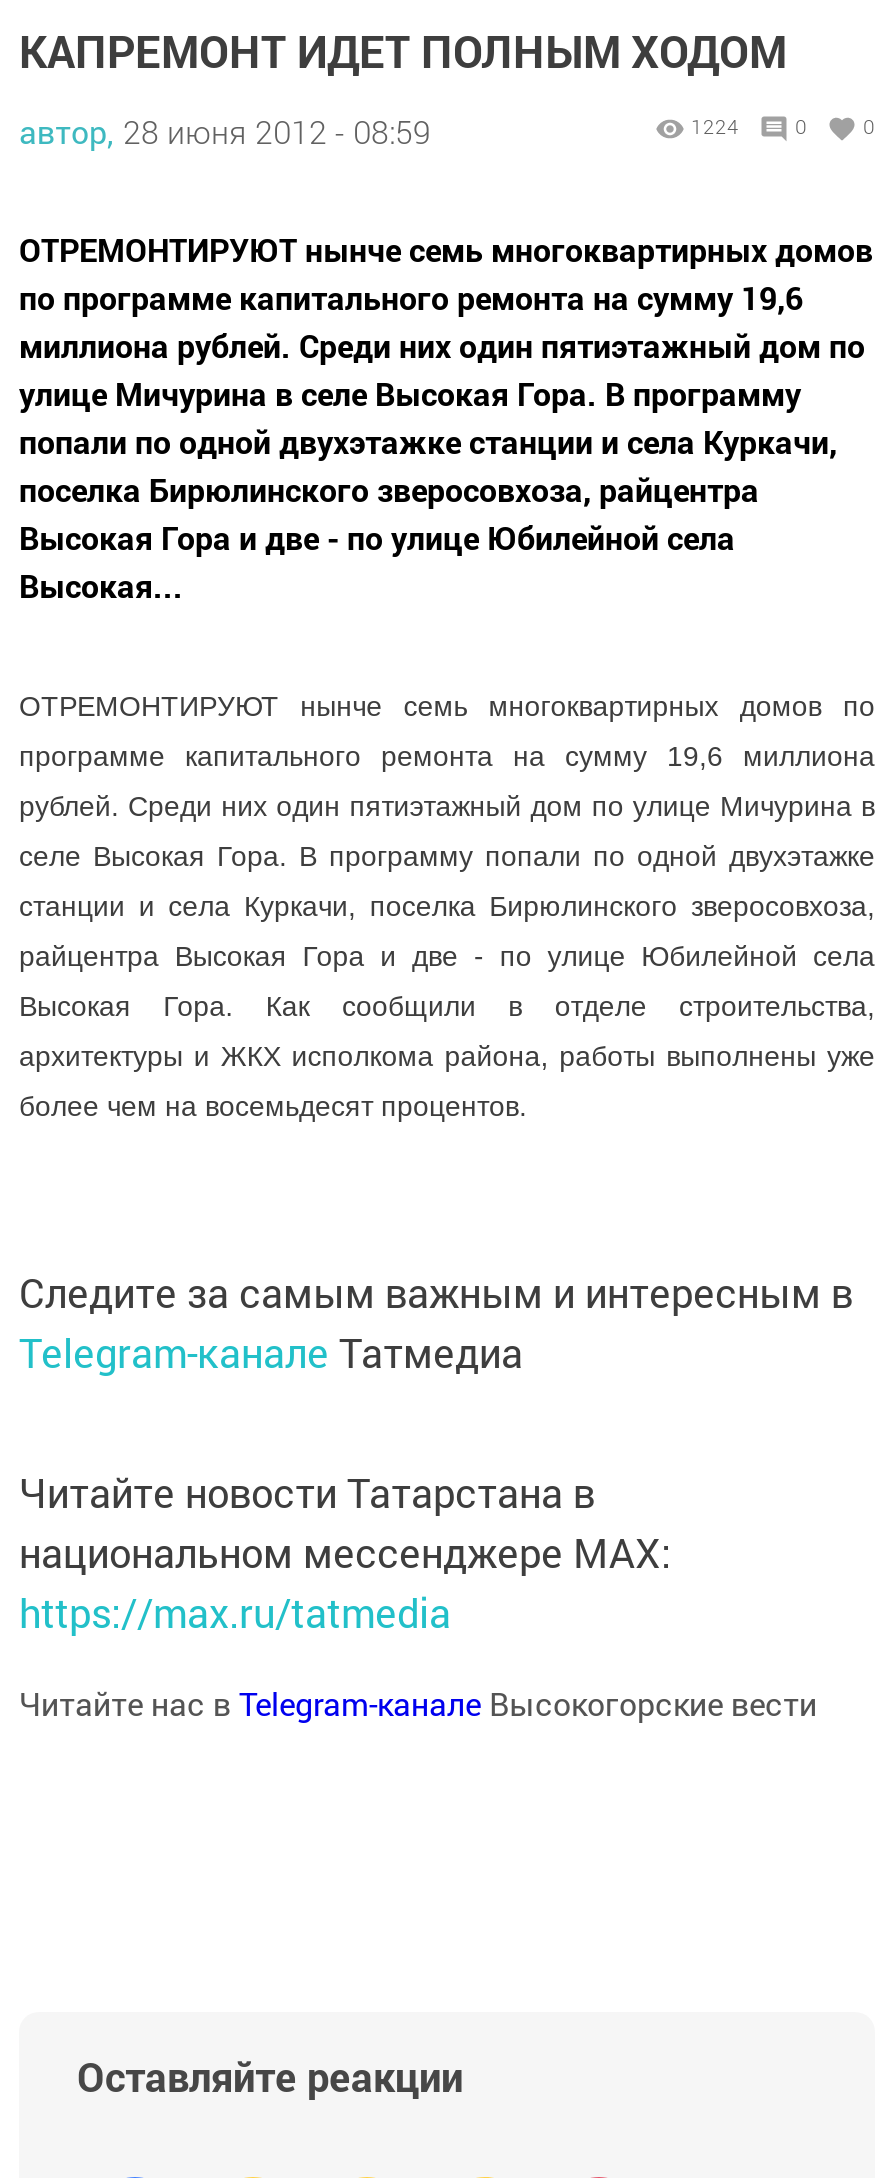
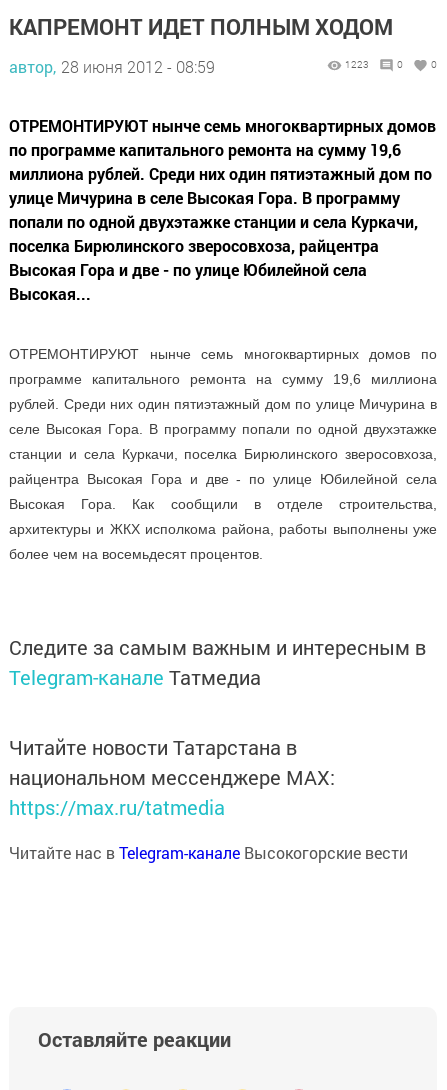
[691,115,739,141] 1224 -> [345,58,369,71] 1223

